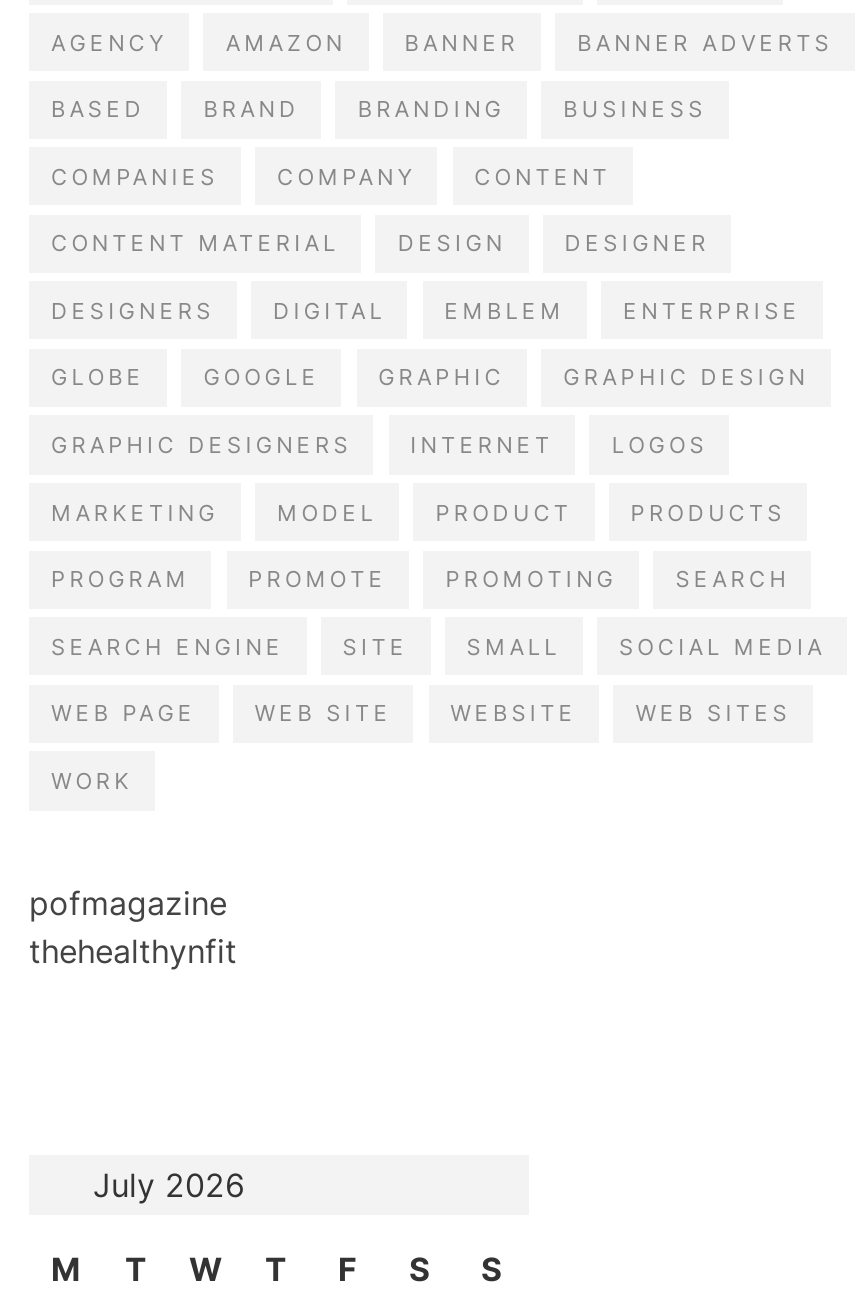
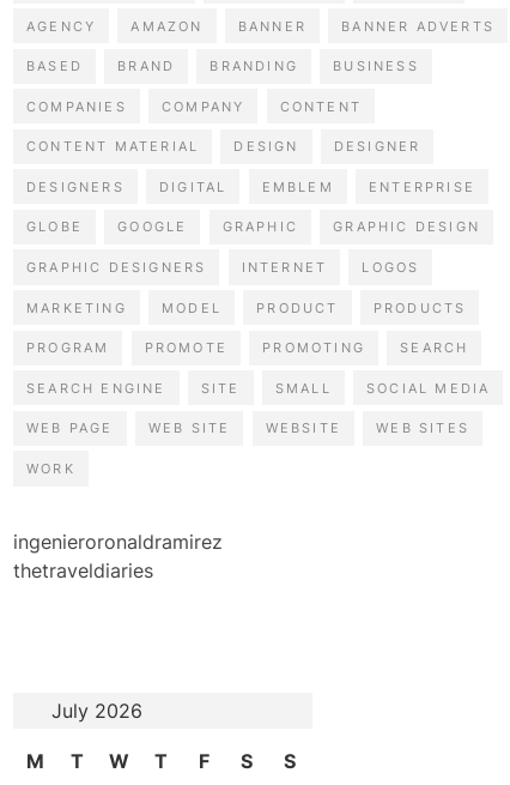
[29,883,237,971] pofmagazine | thehealthynfit -> [13,530,223,582] ingenieroronaldramirez | thetraveldiaries

